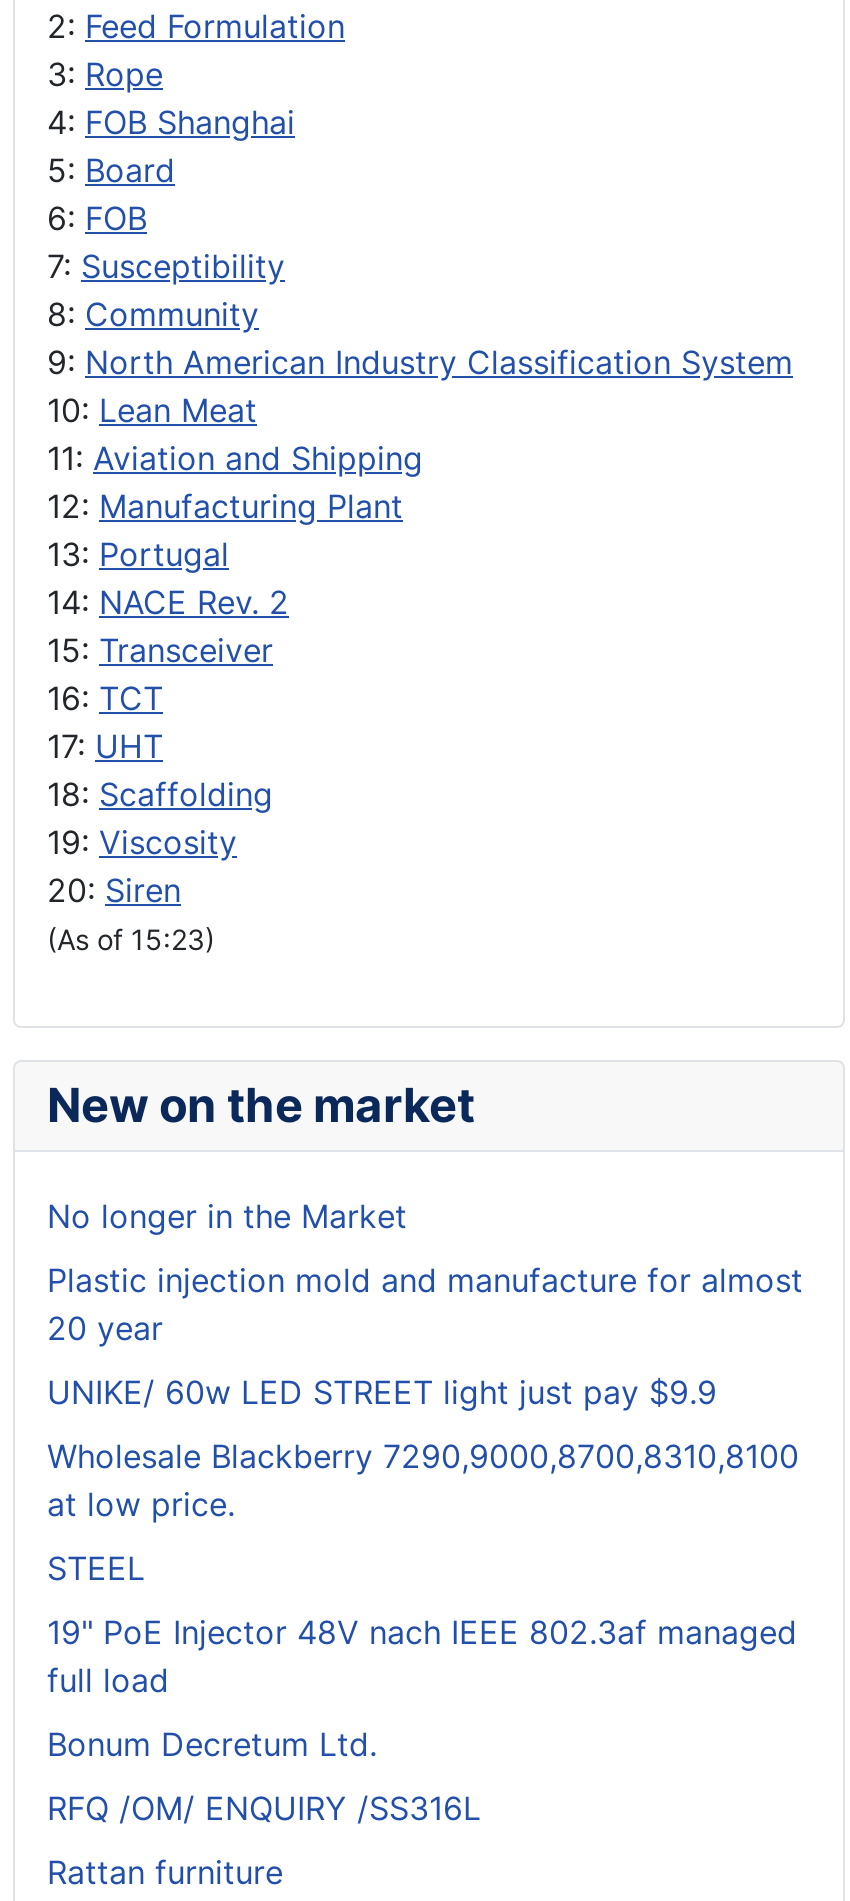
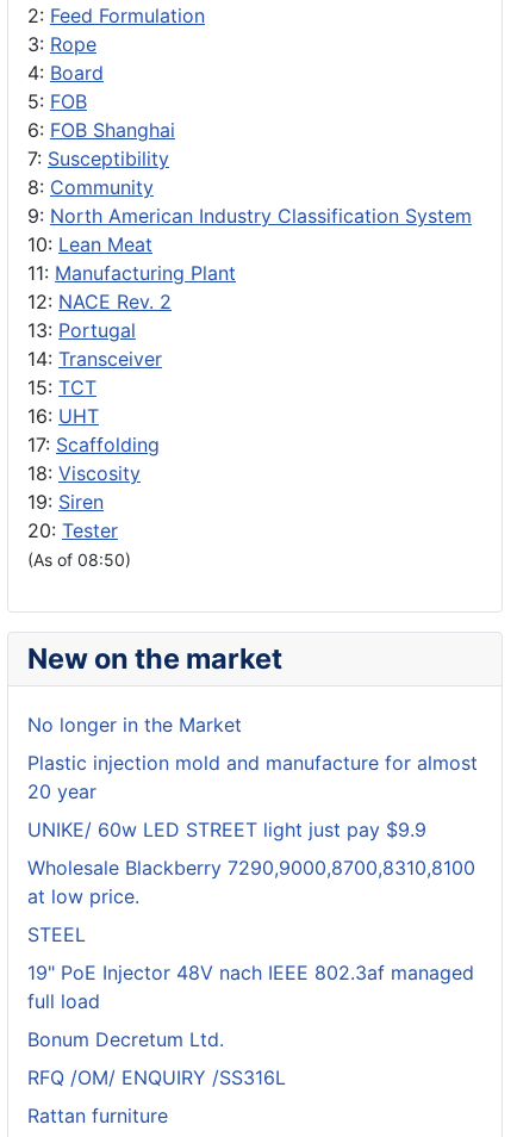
[47,101,295,237] 4: FOB Shanghai | 5: Board | 6: FOB -> [27,60,175,141] 4: Board | 5: FOB | 6: FOB Shanghai
[47,437,423,525] 11: Aviation and Shipping | 12: Manufacturing Plant -> [27,261,236,313] 11: Manufacturing Plant | 12: NACE Rev. 2
[47,581,289,955] 14: NACE Rev. 2 | 15: Transceiver | 16: TCT | 17: UHT | 18: Scaffolding | 19: Viscosity | 20: Siren | (As of 15:23) -> [27,346,162,569] 14: Transceiver | 15: TCT | 16: UHT | 17: Scaffolding | 18: Viscosity | 19: Siren | 20: Tester | (As of 08:50)

